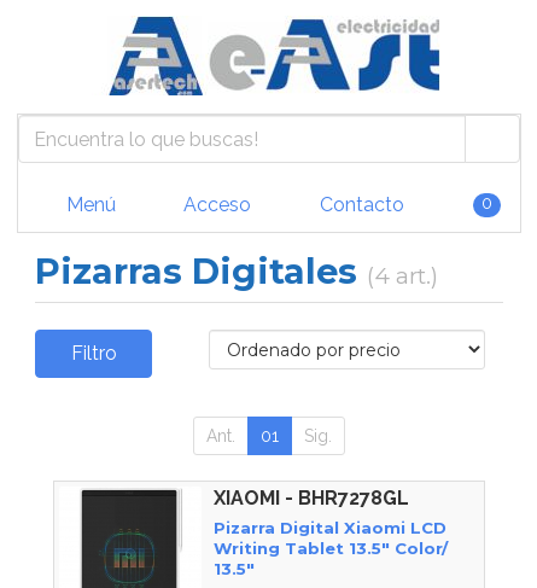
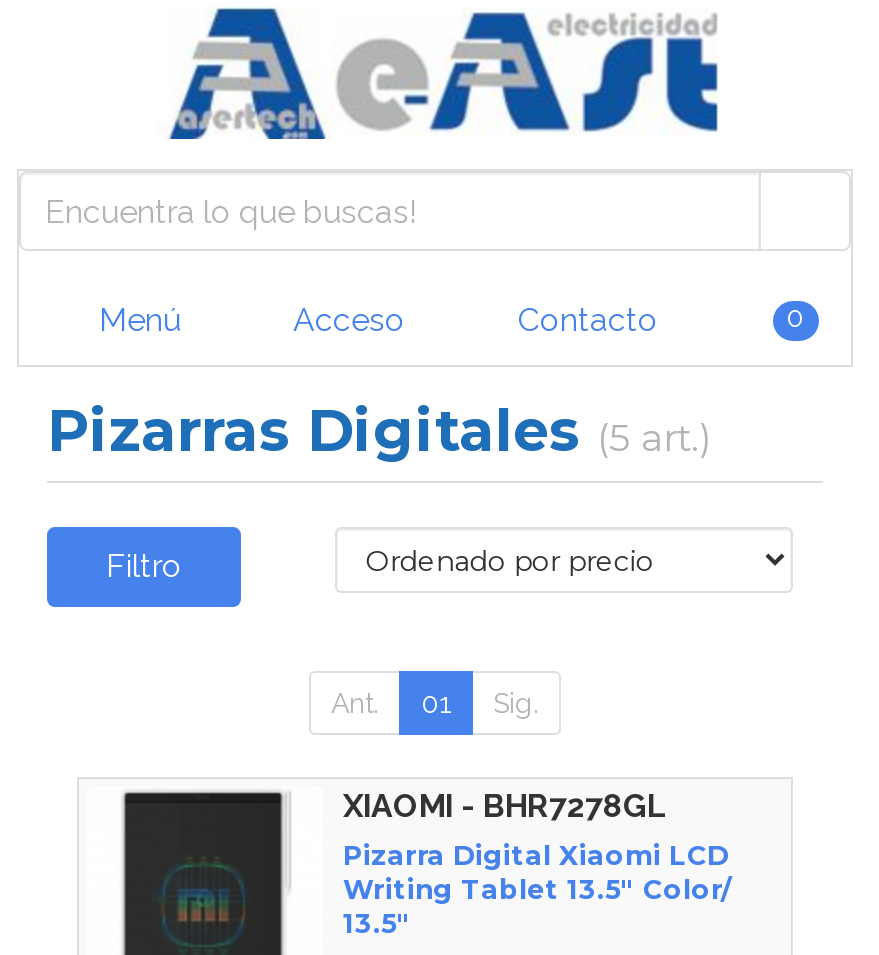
[35,250,438,292] Pizarras Digitales (4 art.) -> [47,395,711,465] Pizarras Digitales (5 art.)

